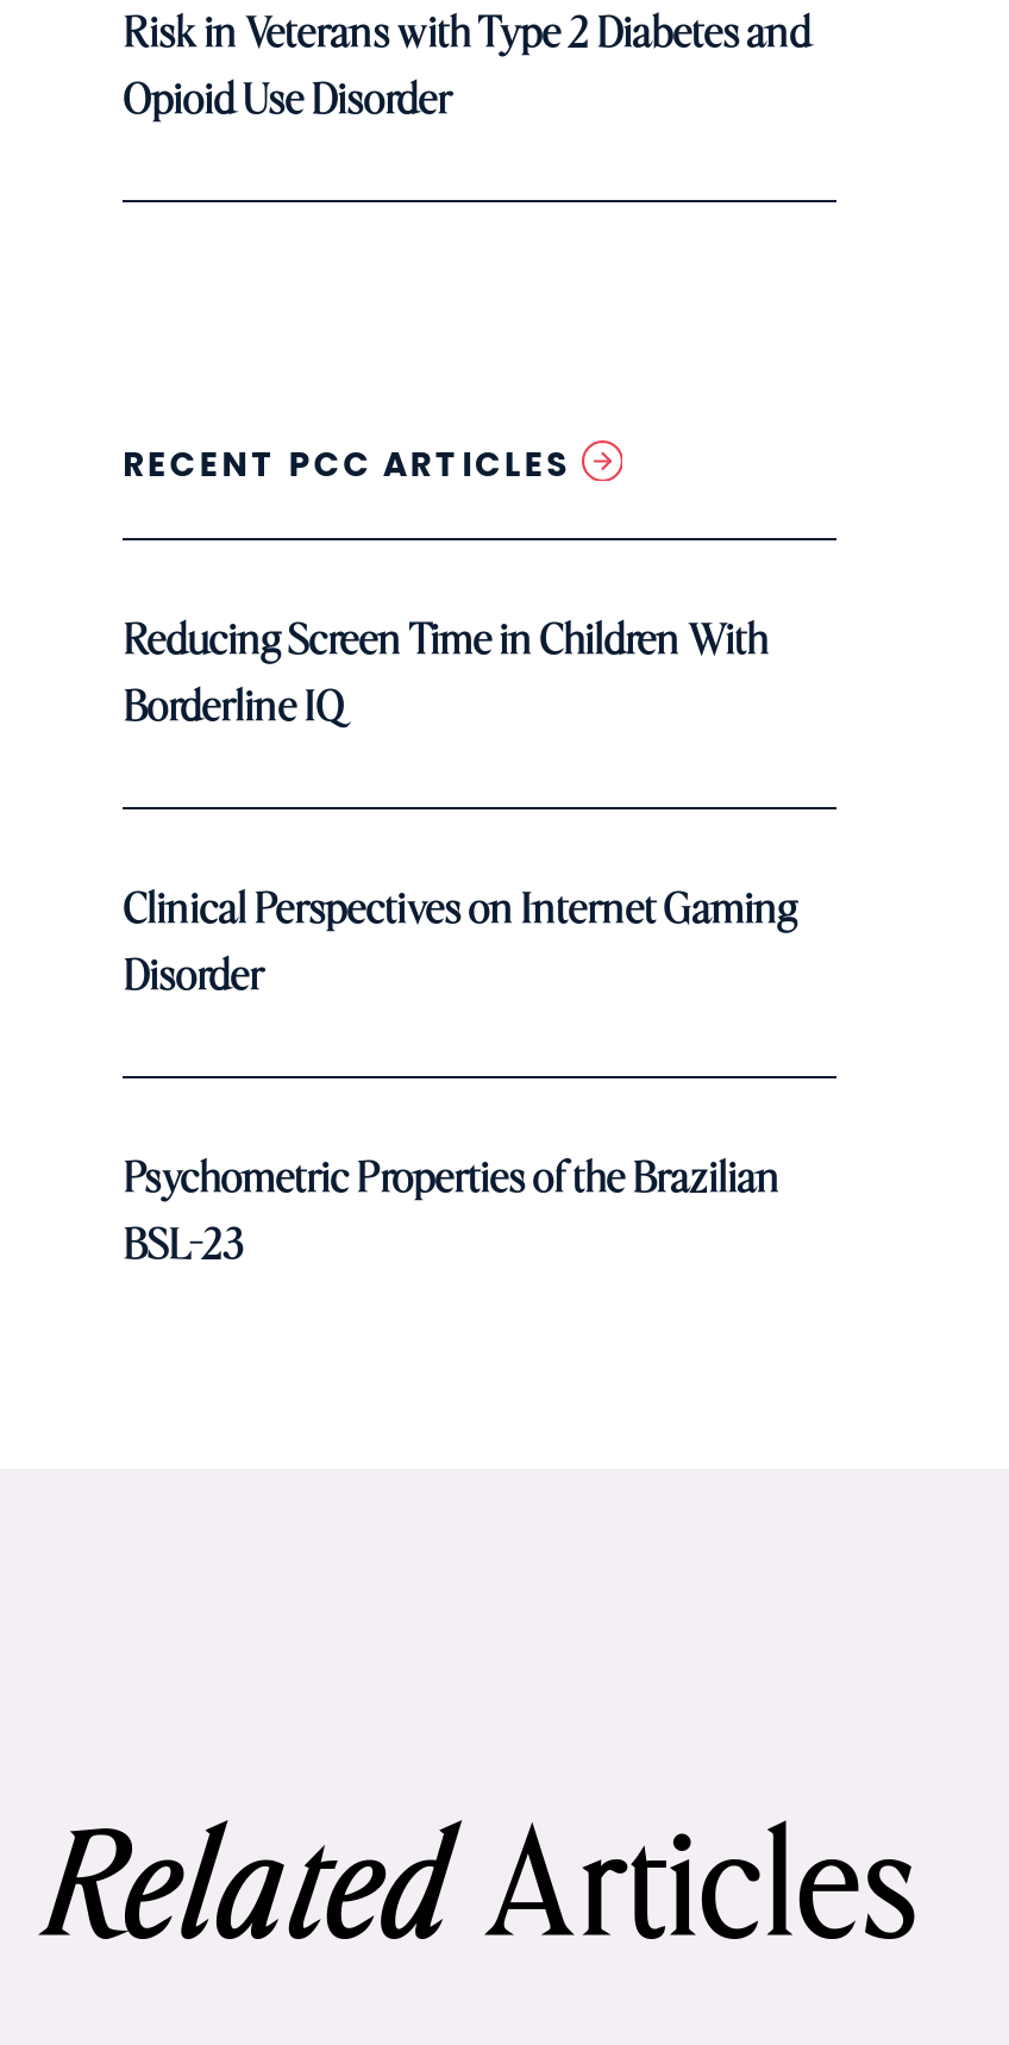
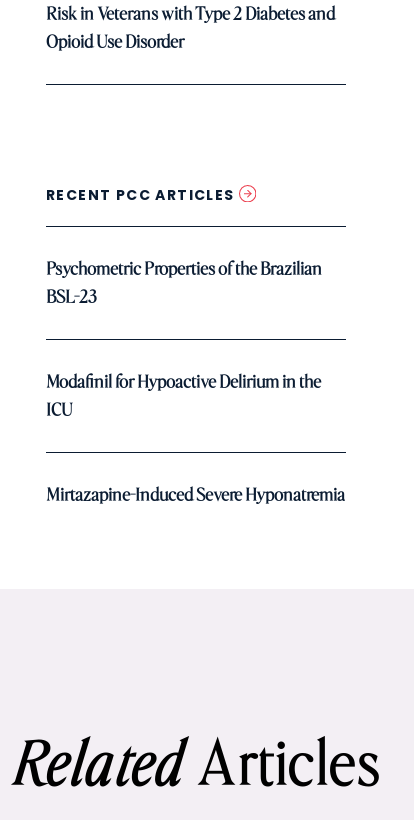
[123,617,767,731] Reducing Screen Time in Children With | Borderline IQ -> none
[123,886,796,1000] Clinical Perspectives on Internet Gaming | Disorder -> none
moved [123,1155,779,1269] -> [46,259,322,307]: Psychometric Properties of the Brazilian | BSL-23
none -> [46,372,321,420] Modafinil for Hypoactive Delirium in the | ICU
none -> [46,485,345,505] Mirtazapine-Induced Severe Hyponatremia

